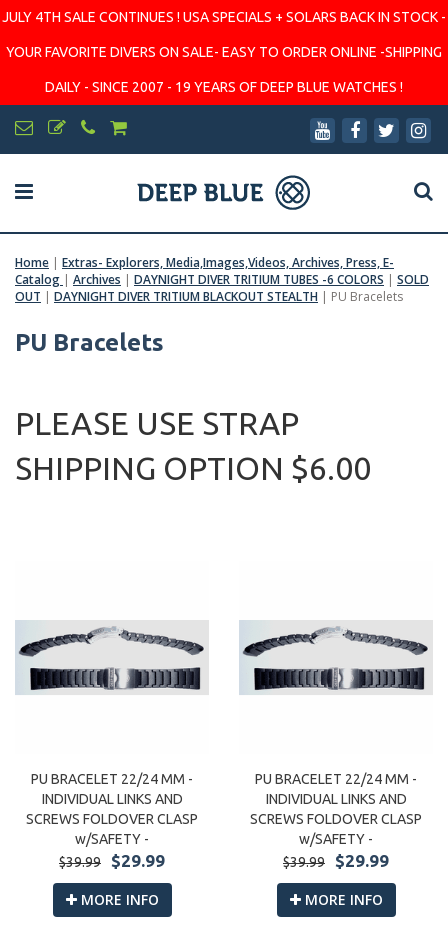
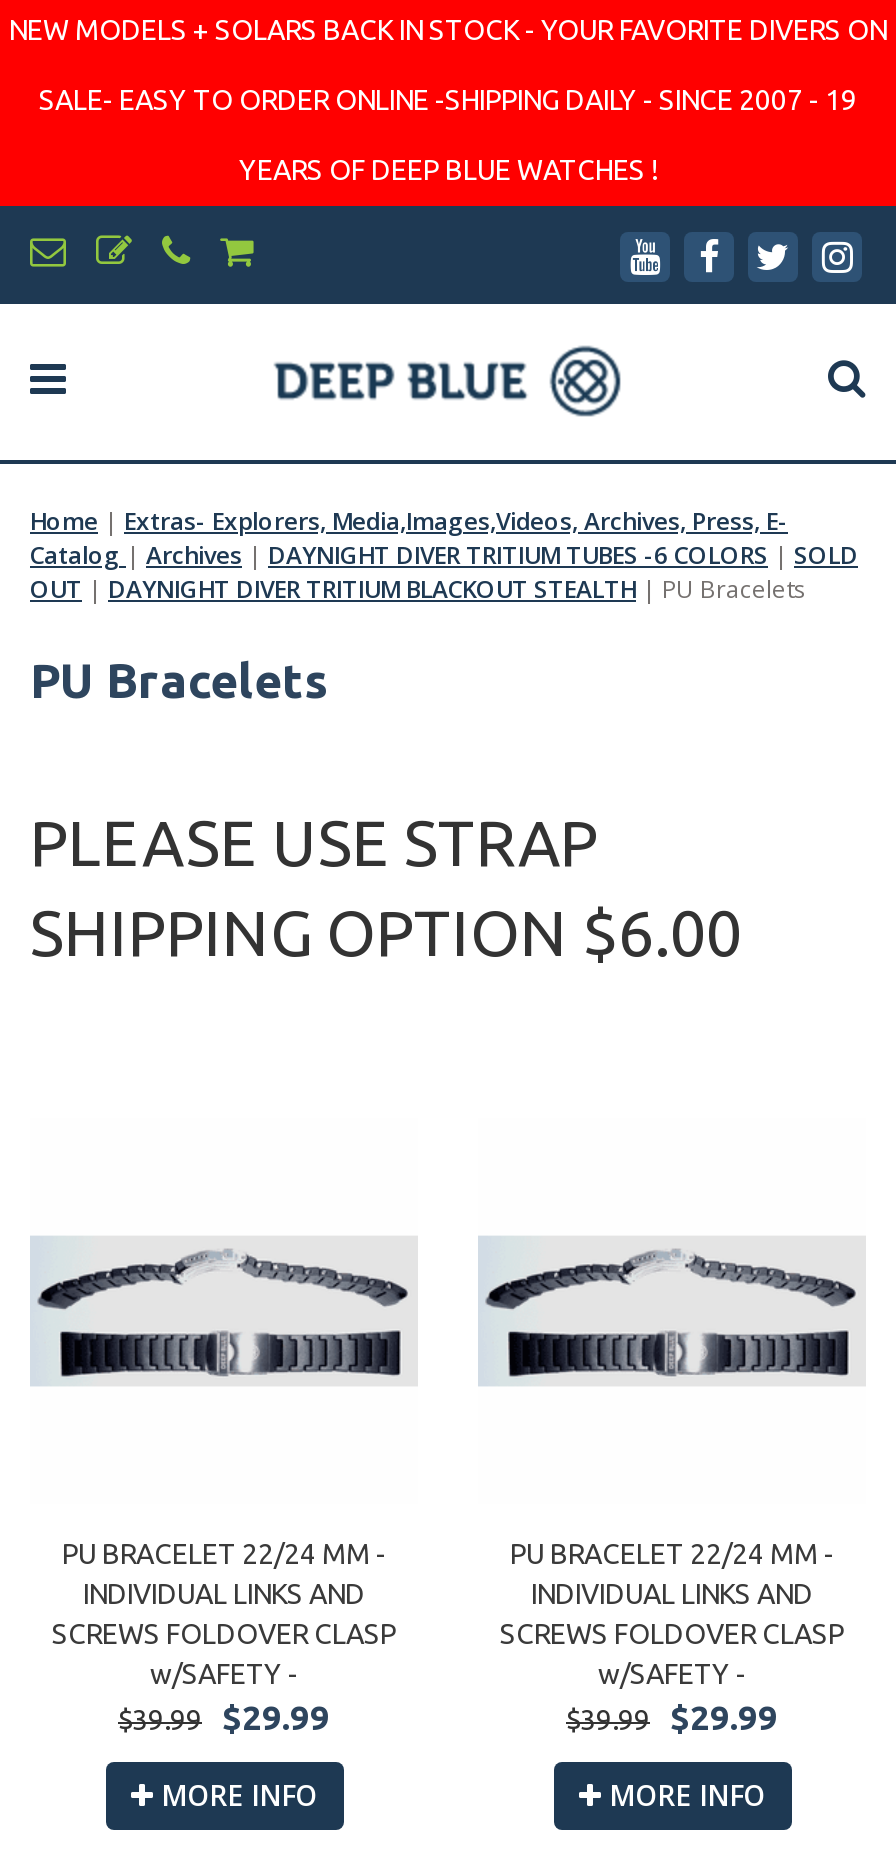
[2,9,446,25] JULY 4TH SALE CONTINUES ! USA SPECIALS + SOLARS BACK IN STOCK - -> [9,14,887,46] NEW MODELS + SOLARS BACK IN STOCK - YOUR FAVORITE DIVERS ON
[6,44,442,60] YOUR FAVORITE DIVERS ON SALE- EASY TO ORDER ONLINE -SHIPPING -> [39,84,857,116] SALE- EASY TO ORDER ONLINE -SHIPPING DAILY - SINCE 2007 - 19
[45,79,403,95] DAILY - SINCE 2007 - 19 YEARS OF DEEP BLUE WATCHES ! -> [239,154,657,186] YEARS OF DEEP BLUE WATCHES !

